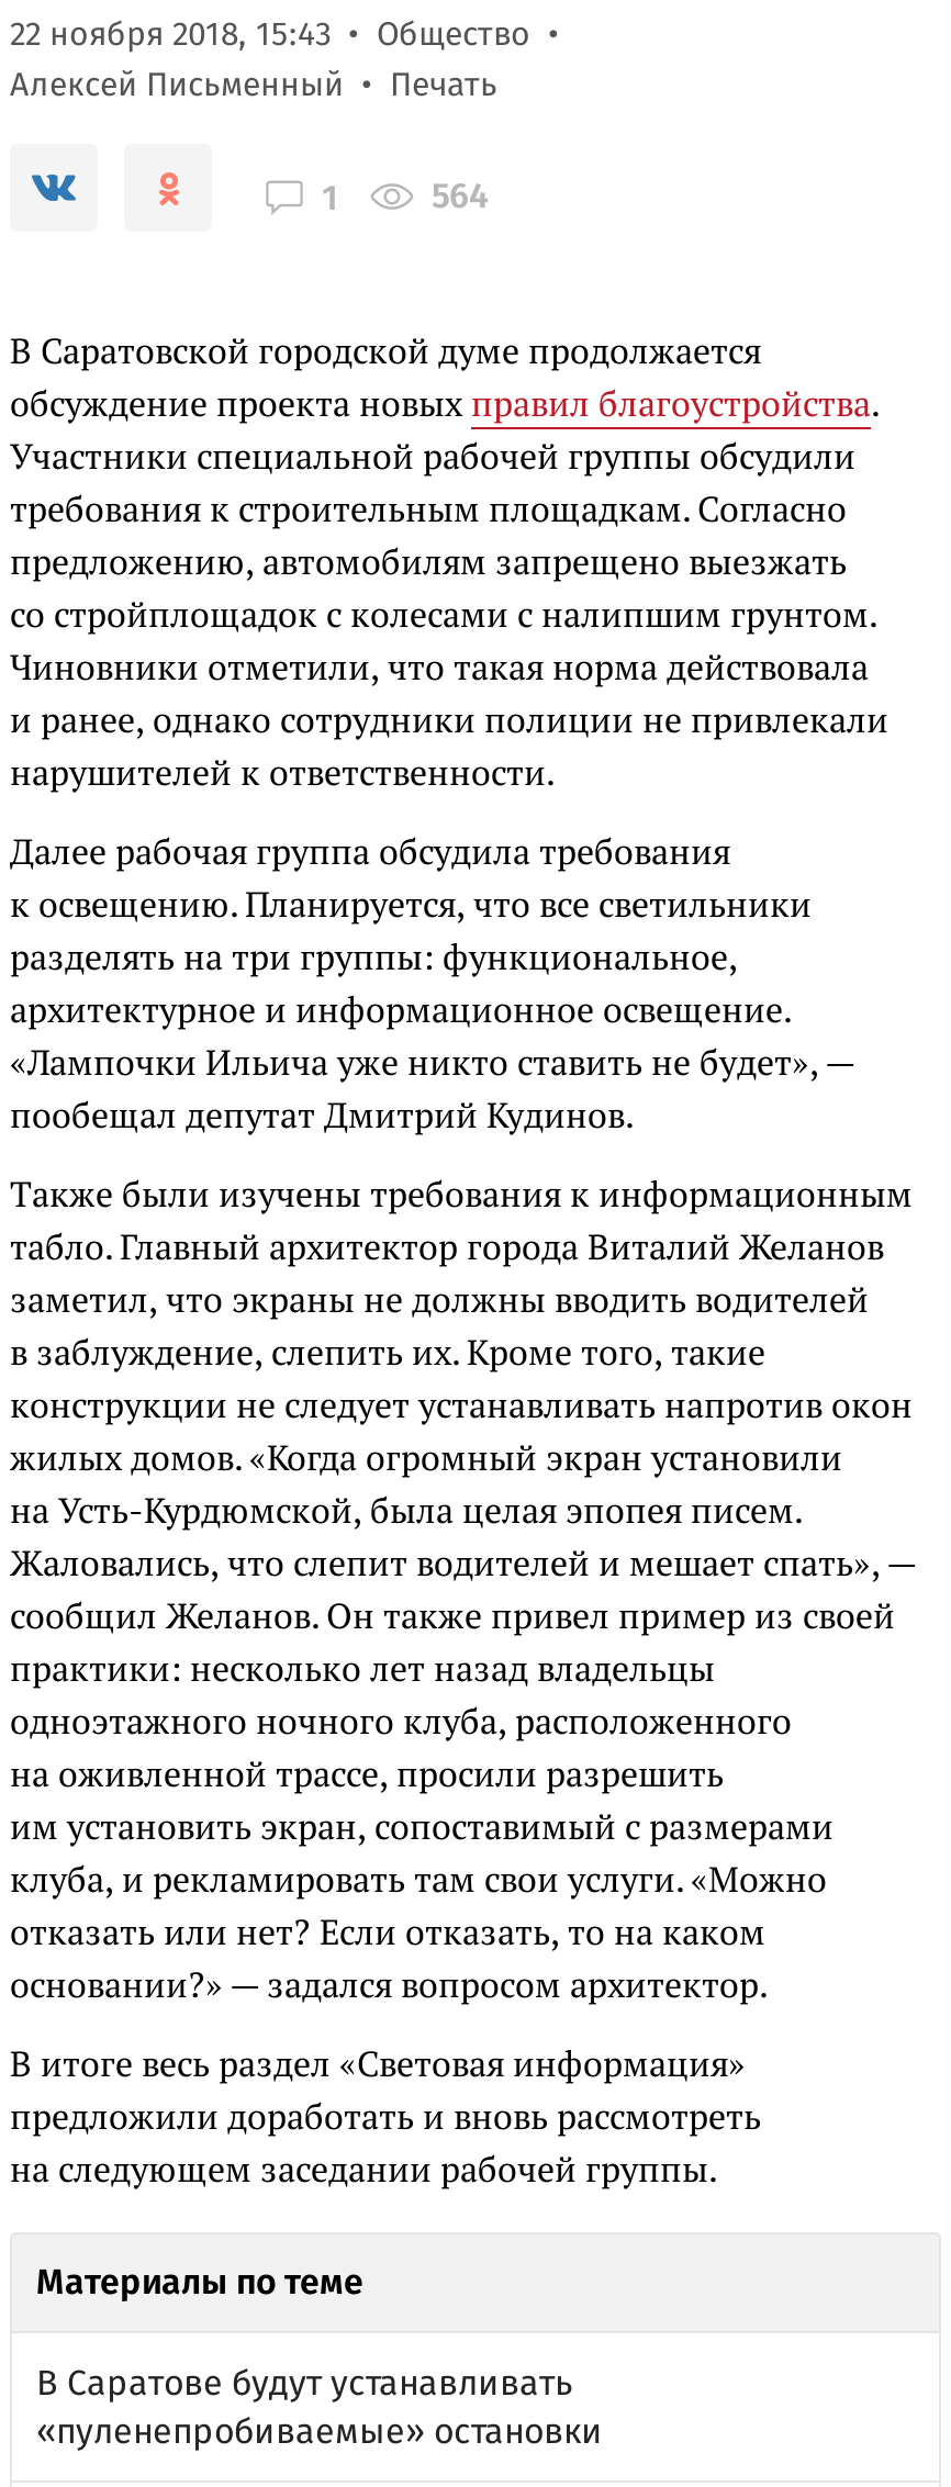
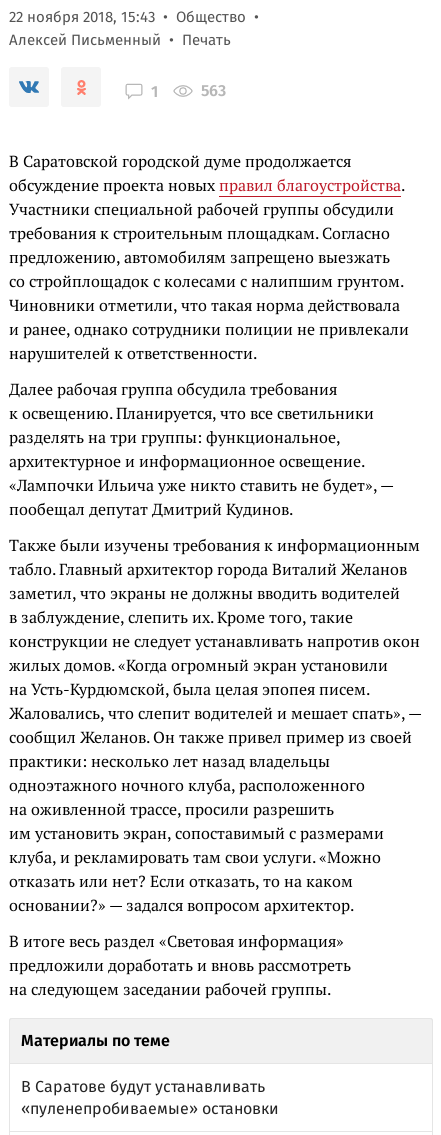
[432,175,489,217] 564 -> [201,81,226,100] 563

